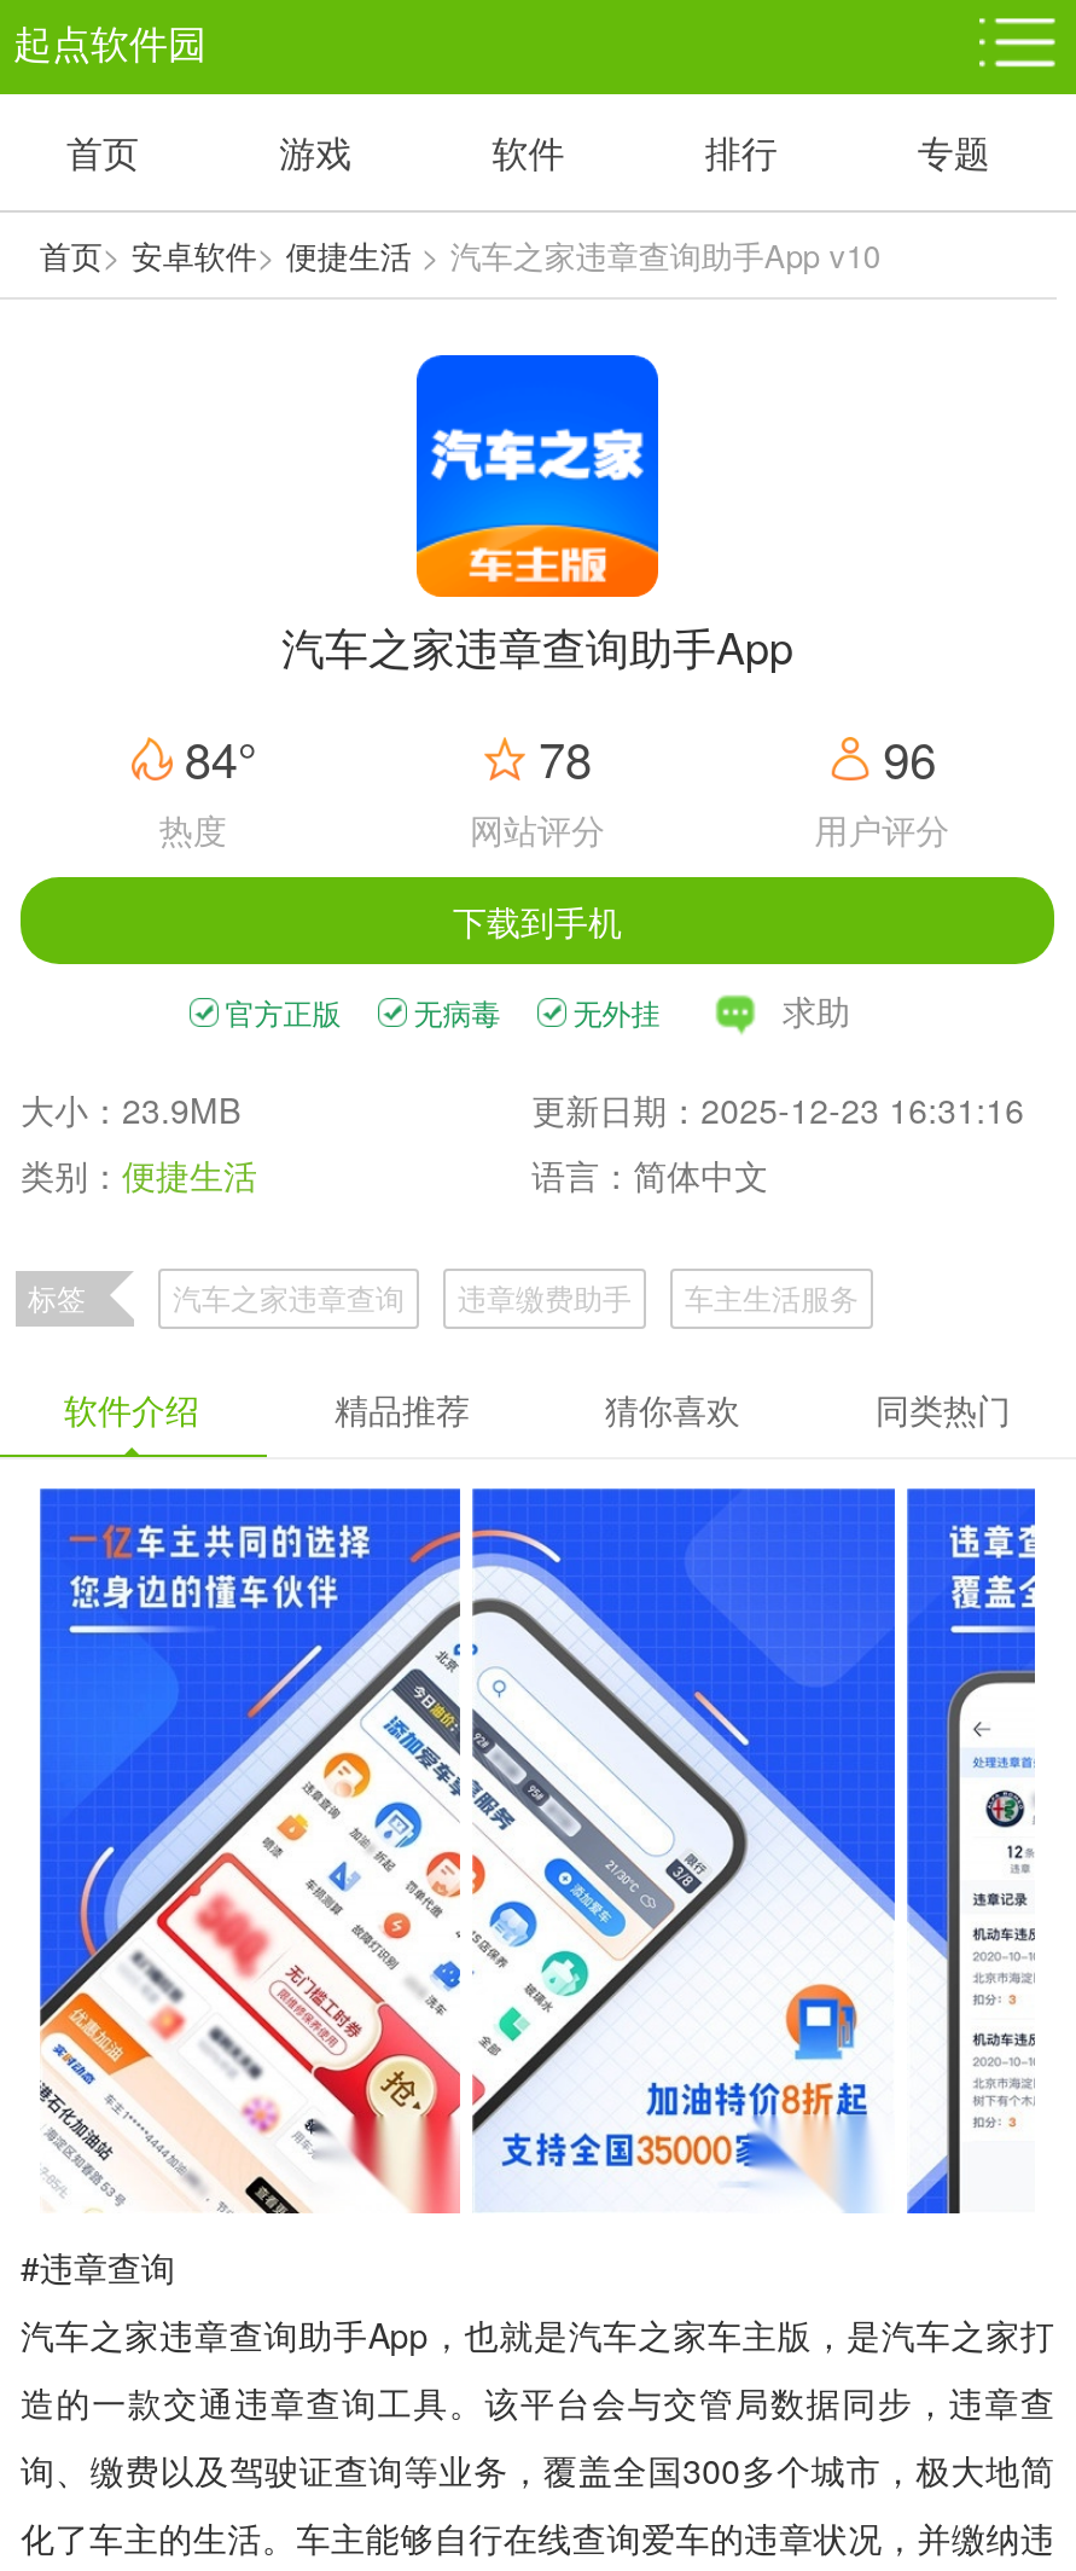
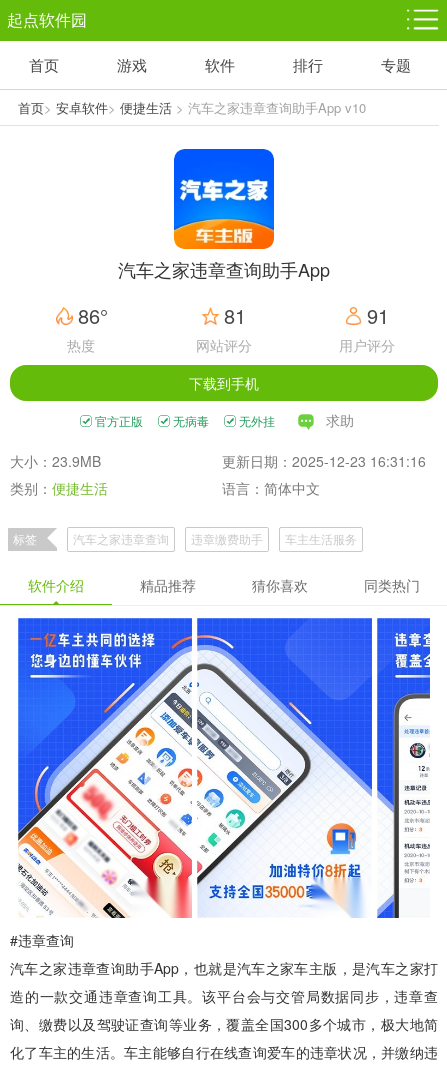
[184,722,257,792] 84° -> [78,301,108,330] 86°
[539,722,592,792] 78 -> [224,301,246,330] 81
[883,722,936,792] 96 -> [367,301,389,330] 91

